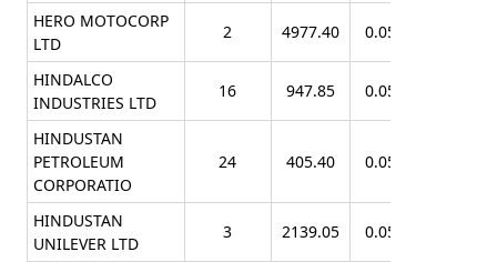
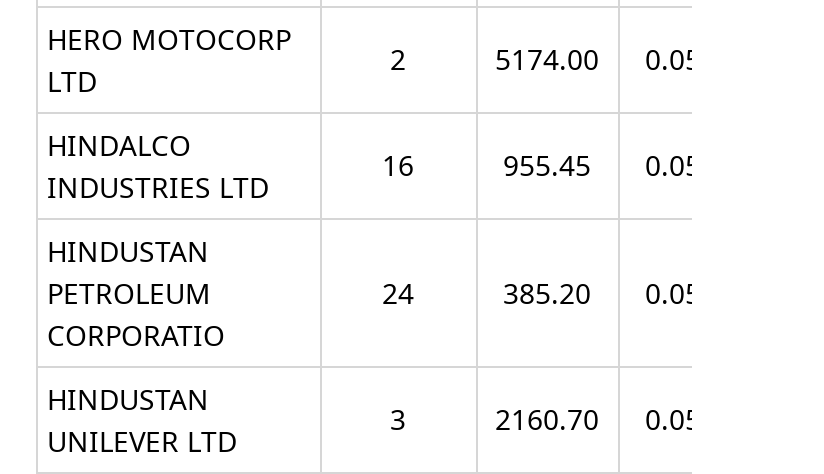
[281,21,339,42] 4977.40 -> [495,40,599,78] 5174.00
[286,80,334,101] 947.85 -> [503,146,591,184] 955.45
[286,151,334,172] 405.40 -> [503,274,591,312] 385.20
[281,221,339,242] 2139.05 -> [495,400,599,438] 2160.70

